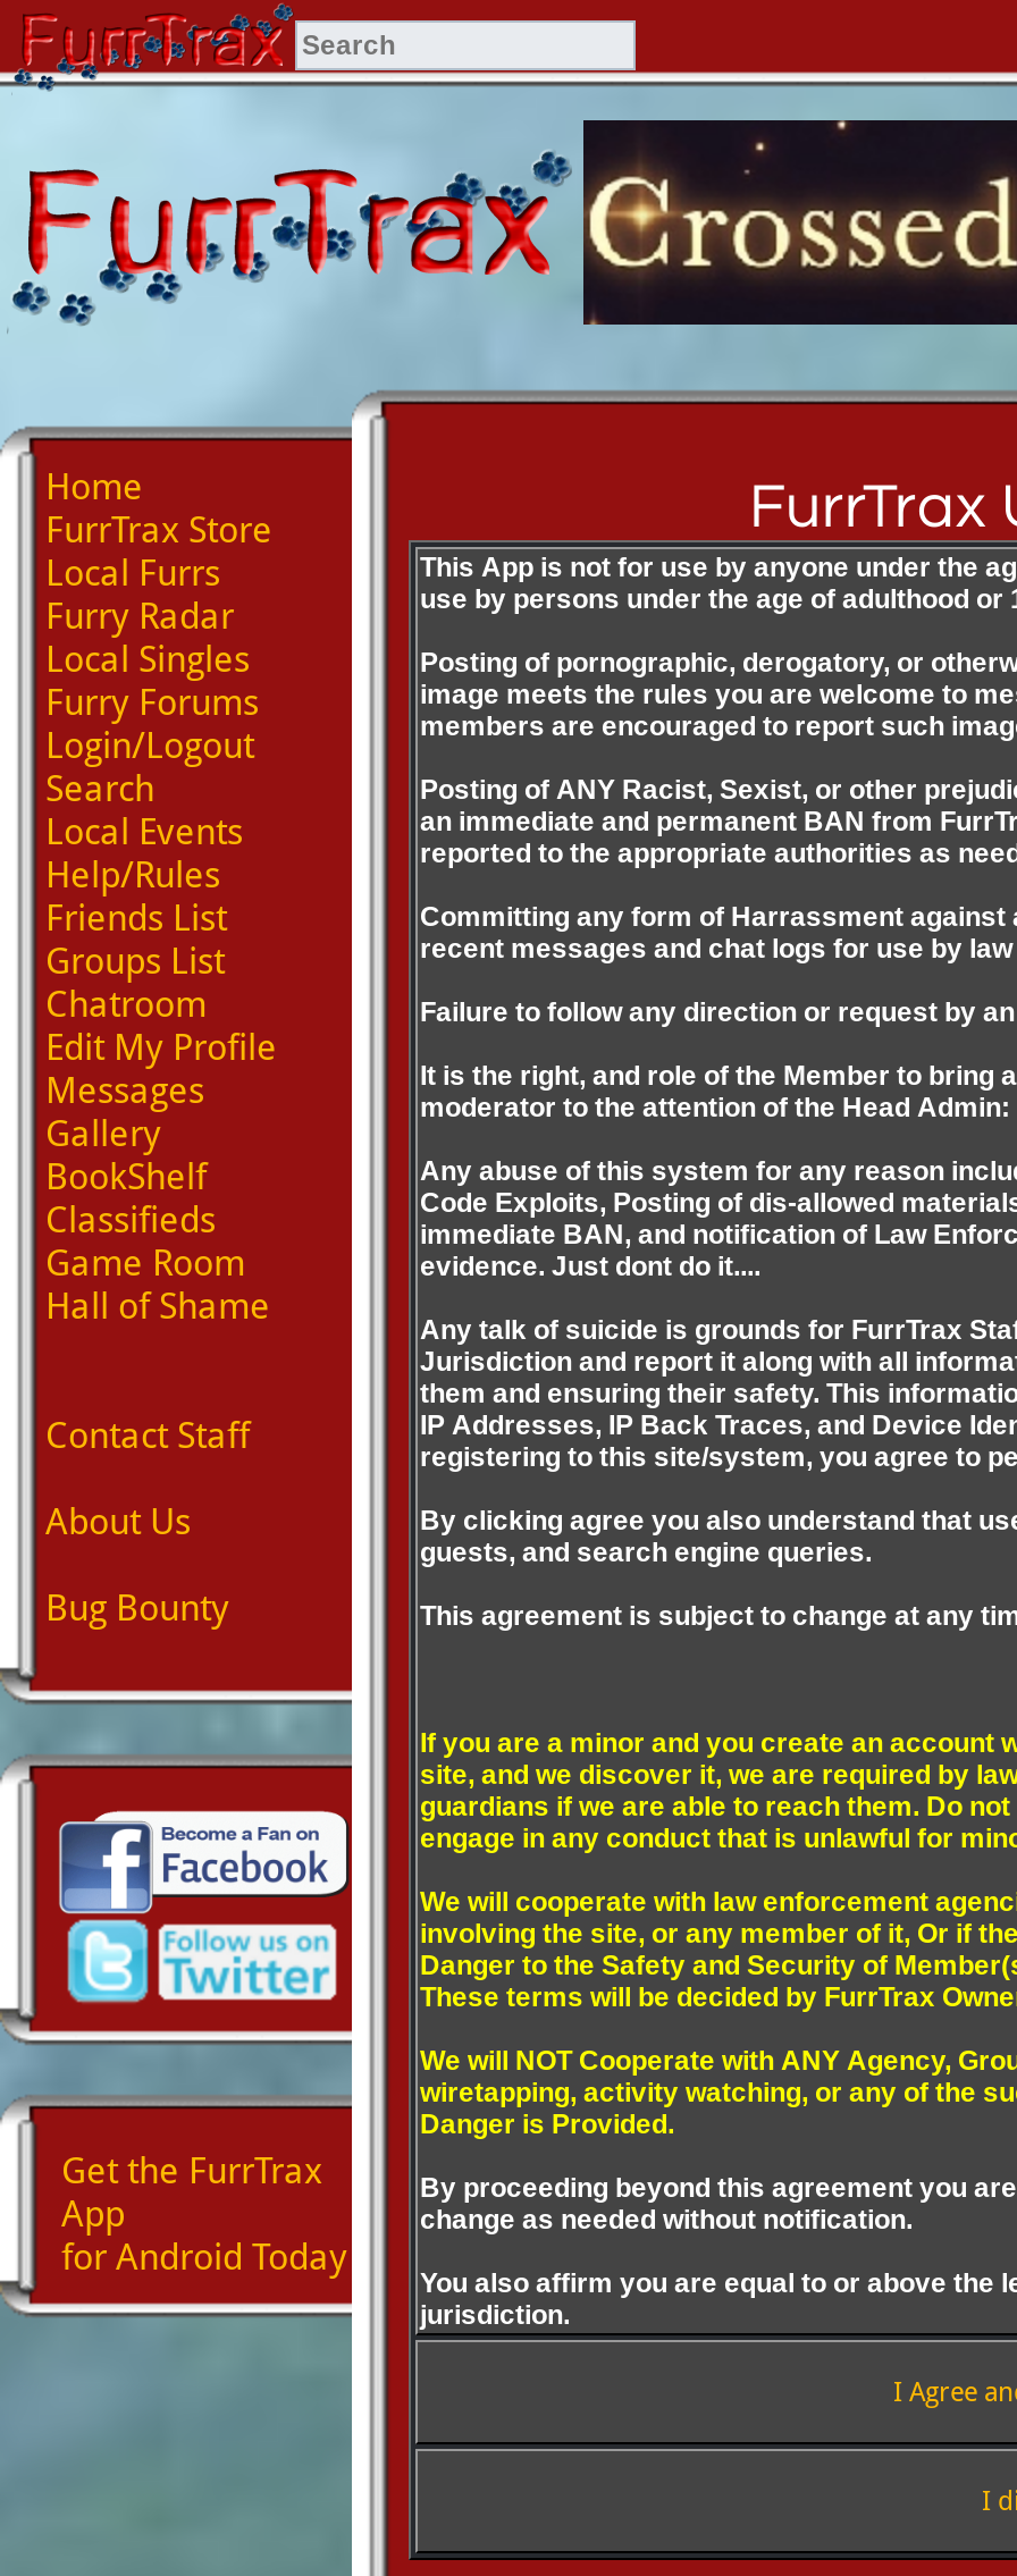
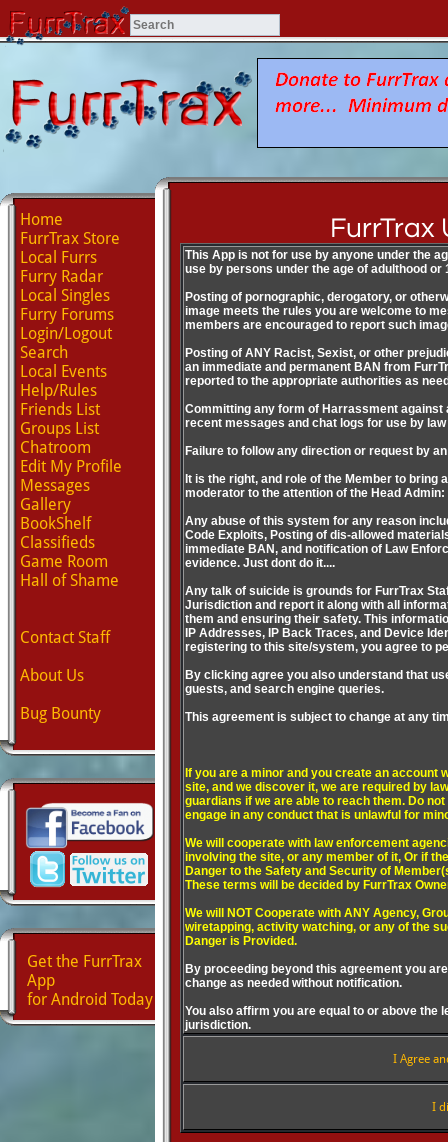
[583,120,1010,325] [image] -> [257,58,445,148] [image]

